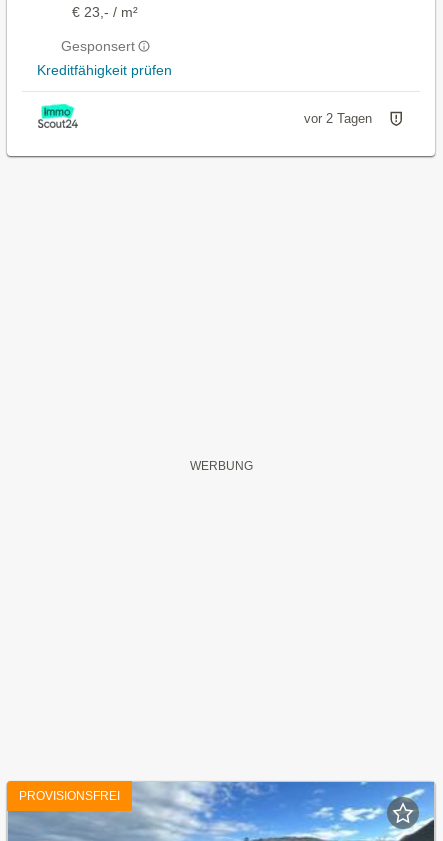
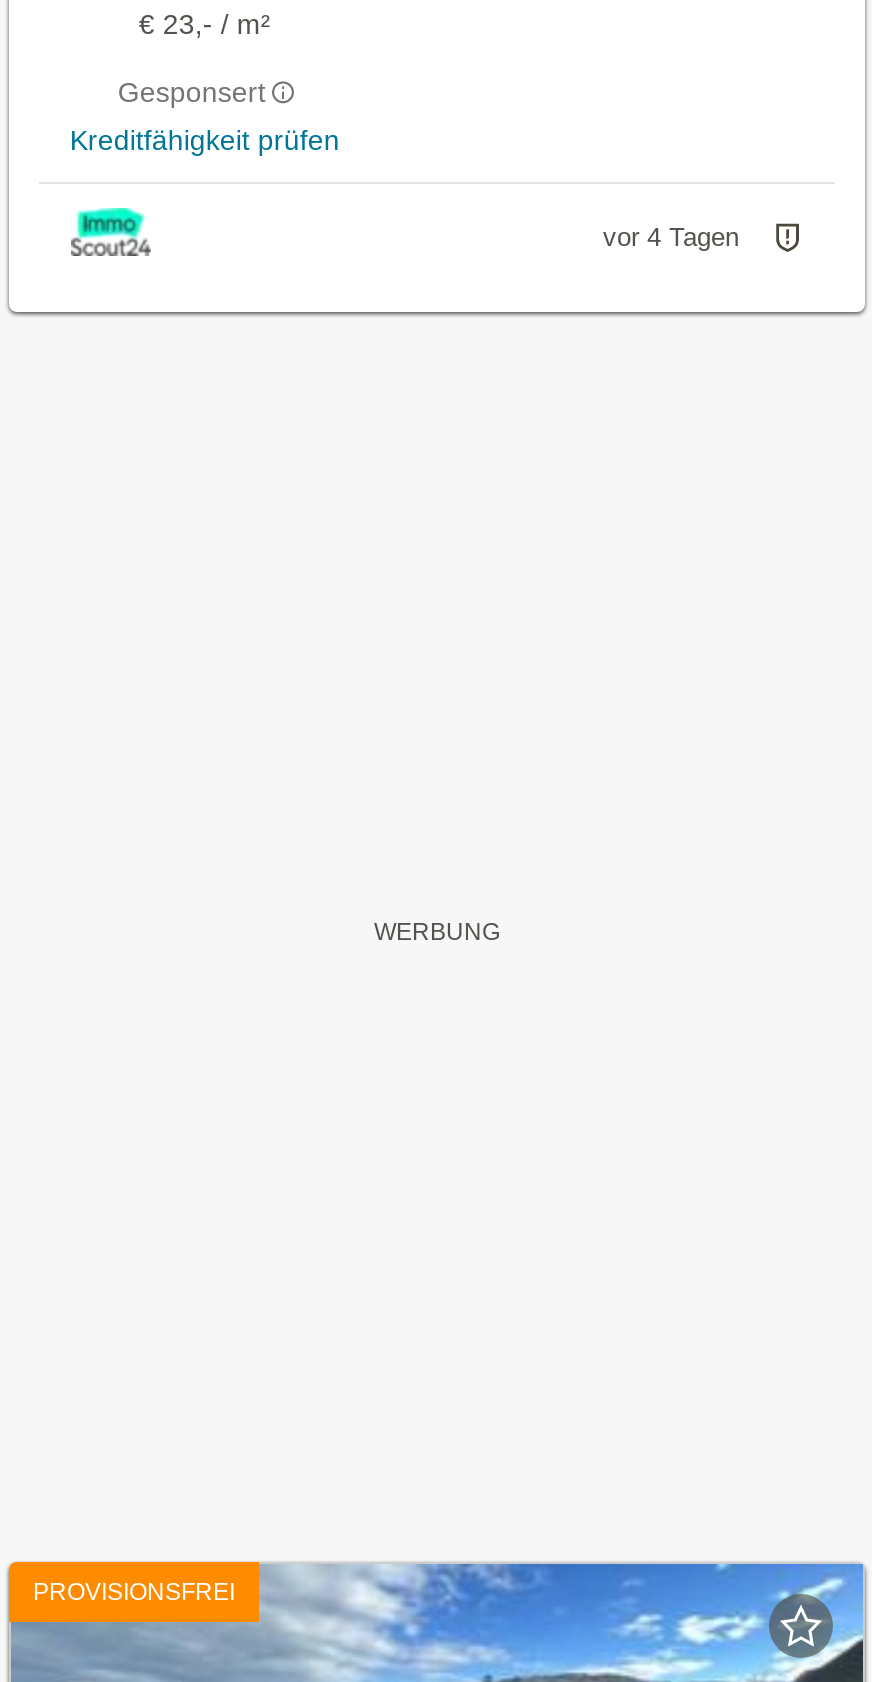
[304,111,372,126] vor 2 Tagen -> [603,221,739,251] vor 4 Tagen

